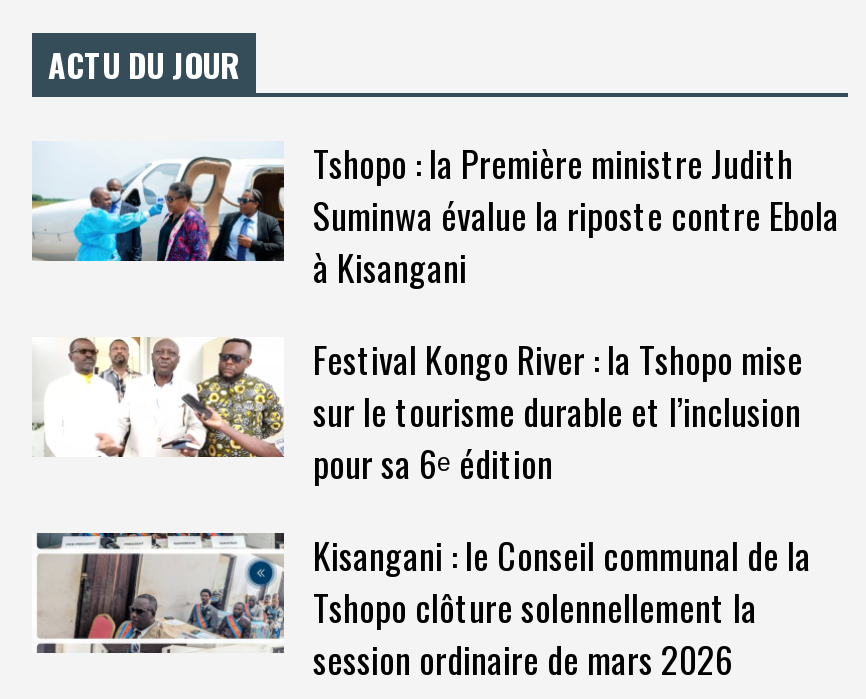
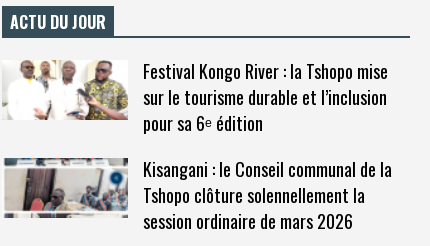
[30,137,839,293] [image] | Tshopo : la Première ministre Judith | Suminwa évalue la riposte contre Ebola | à Kisangani -> none

